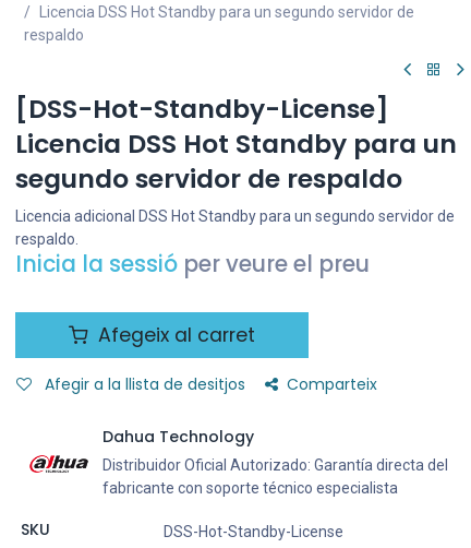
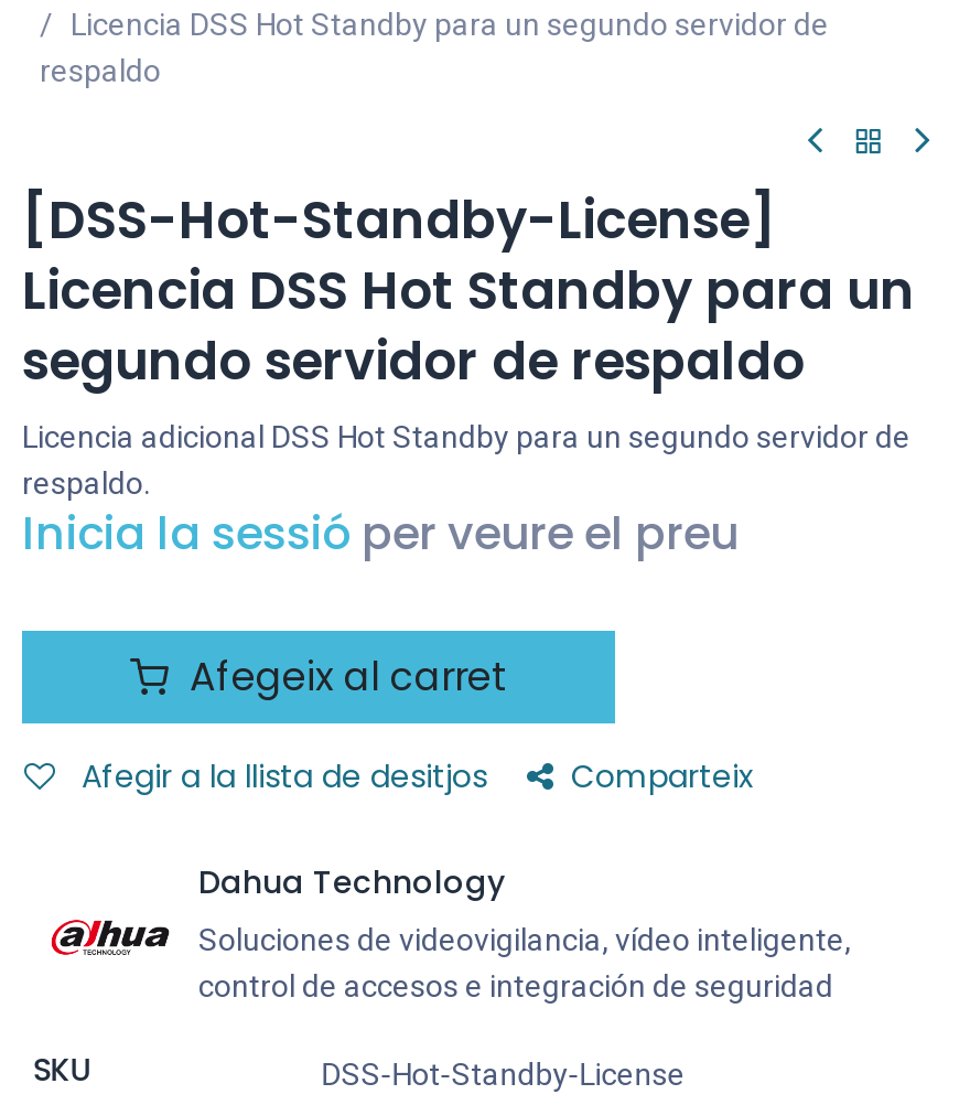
[102,456,448,497] Distribuidor Oficial Autorizado: Garantía directa del | fabricante con soporte técnico especialista -> [198,922,851,1004] Soluciones de videovigilancia, vídeo inteligente, | control de accesos e integración de seguridad

